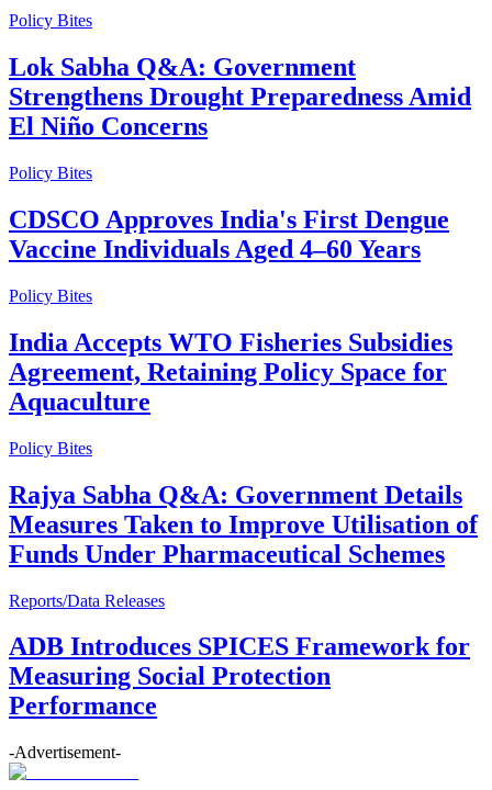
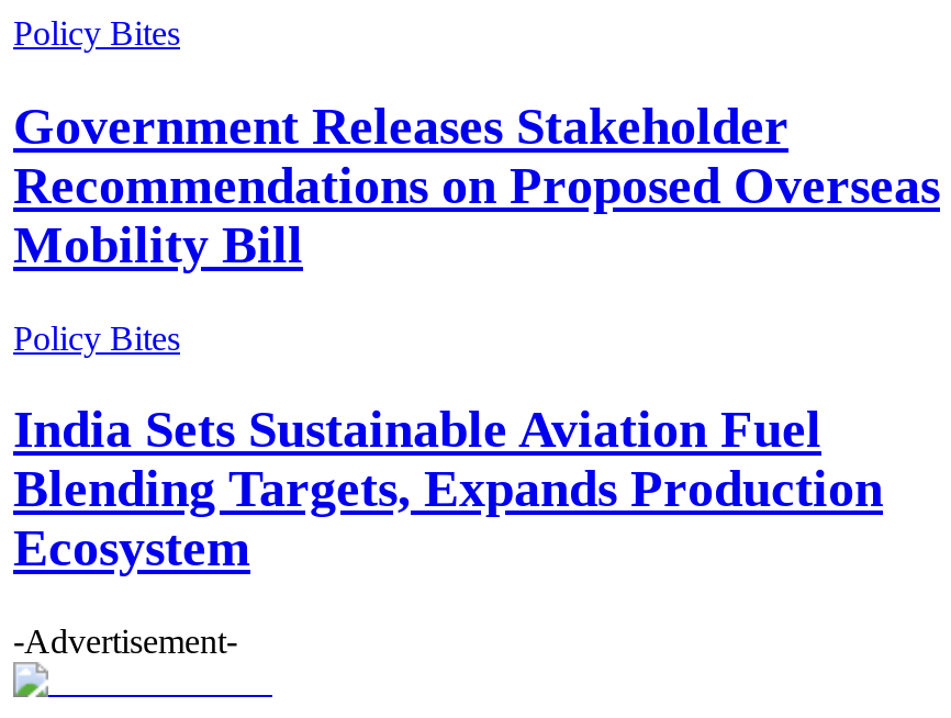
[9,53,471,141] Lok Sabha Q&A: Government | Strengthens Drought Preparedness Amid | El Niño Concerns -> [13,97,940,273] Government Releases Stakeholder | Recommendations on Proposed Overseas | Mobility Bill
[9,205,478,720] CDSCO Approves India's First Dengue | Vaccine Individuals Aged 4–60 Years | Policy Bites | India Accepts WTO Fisheries Subsidies | Agreement, Retaining Policy Space for | Aquaculture | Policy Bites | Rajya Sabha Q&A: Government Details | Measures Taken to Improve Utilisation of | Funds Under Pharmaceutical Schemes | Reports/Data Releases | ADB Introduces SPICES Framework for | Measuring Social Protection | Performance -> [13,402,883,577] India Sets Sustainable Aviation Fuel | Blending Targets, Expands Production | Ecosystem

